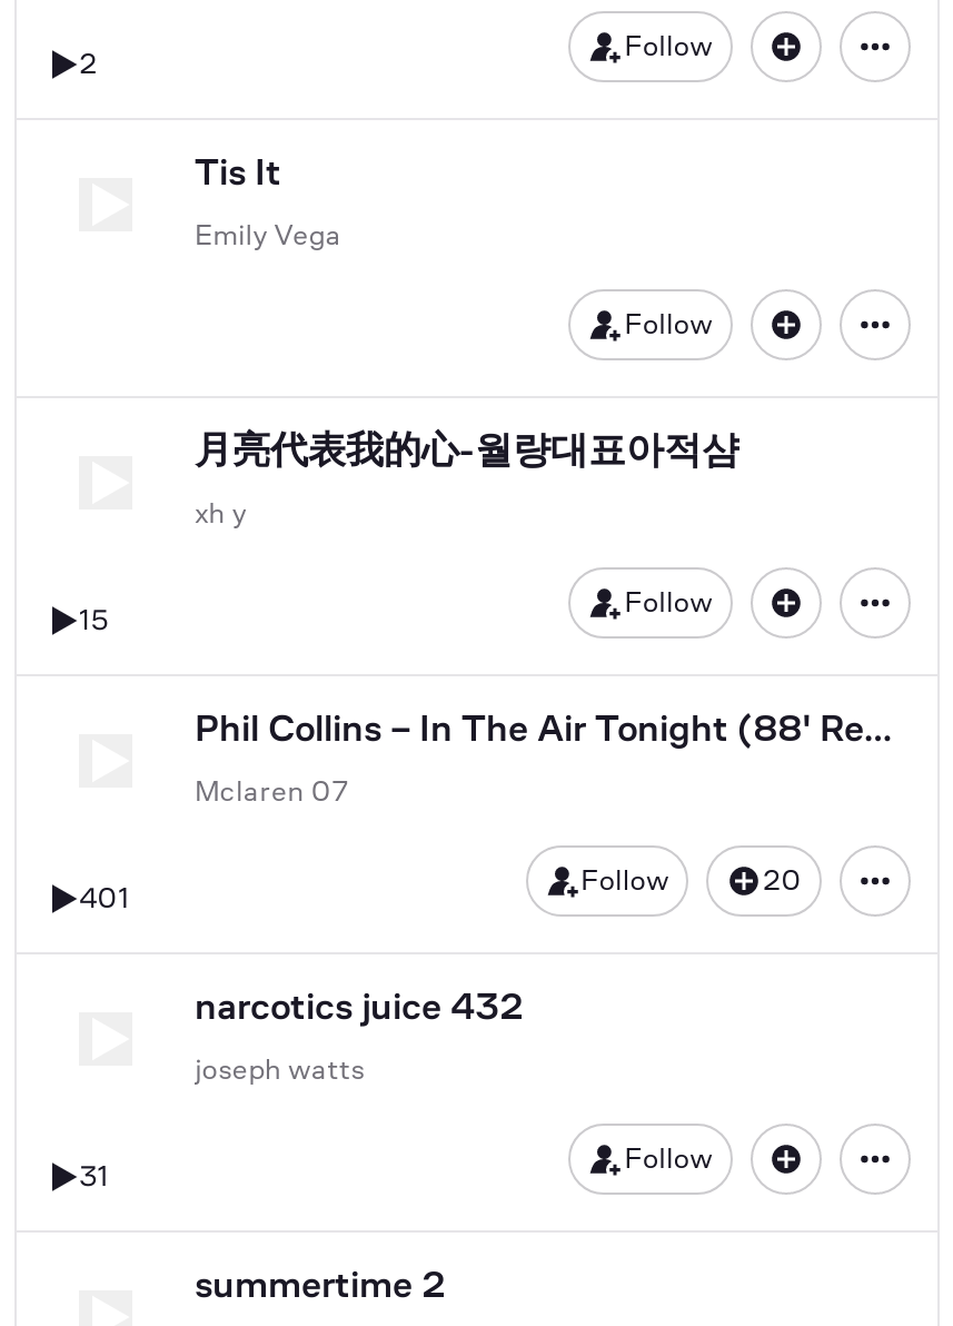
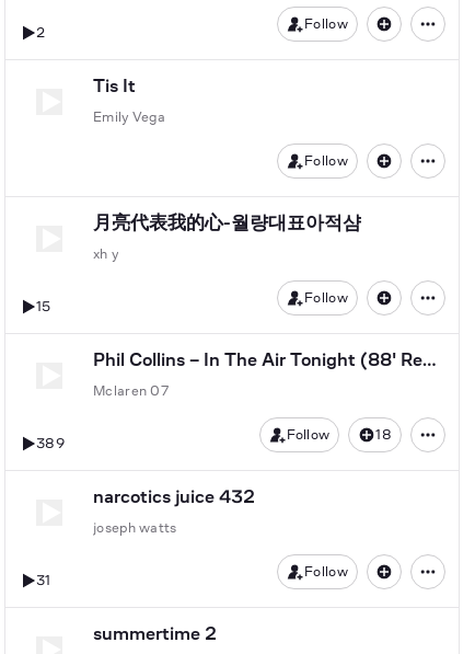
[763,863,802,897] 20 -> [376,426,392,443] 18
[79,881,130,914] 401 -> [36,435,64,451] 389

